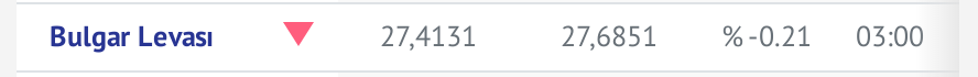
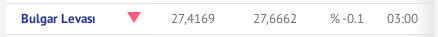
[380,18,477,55] 27,4131 -> [171,10,215,27] 27,4169
[561,18,658,55] 27,6851 -> [253,10,297,27] 27,6662
[721,18,812,55] % -0.21 -> [329,10,363,27] % -0.1

